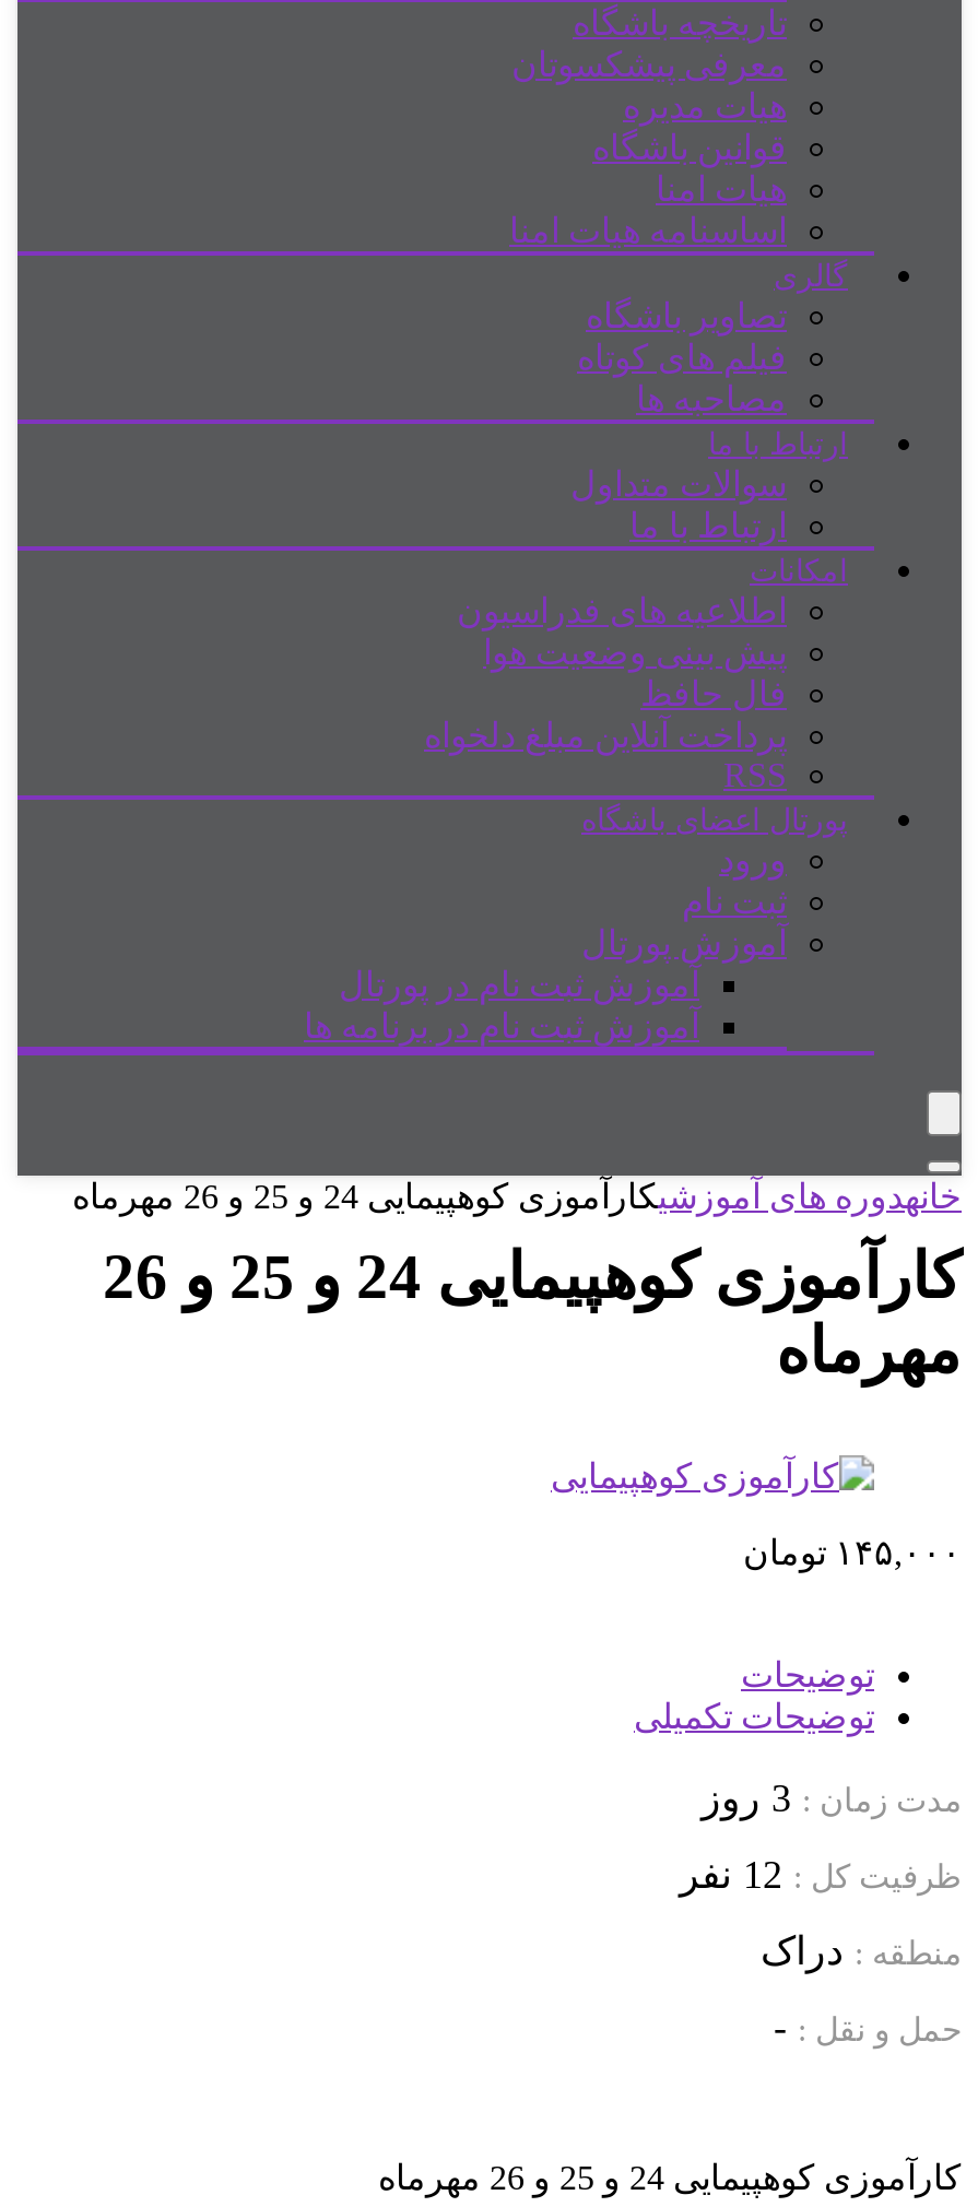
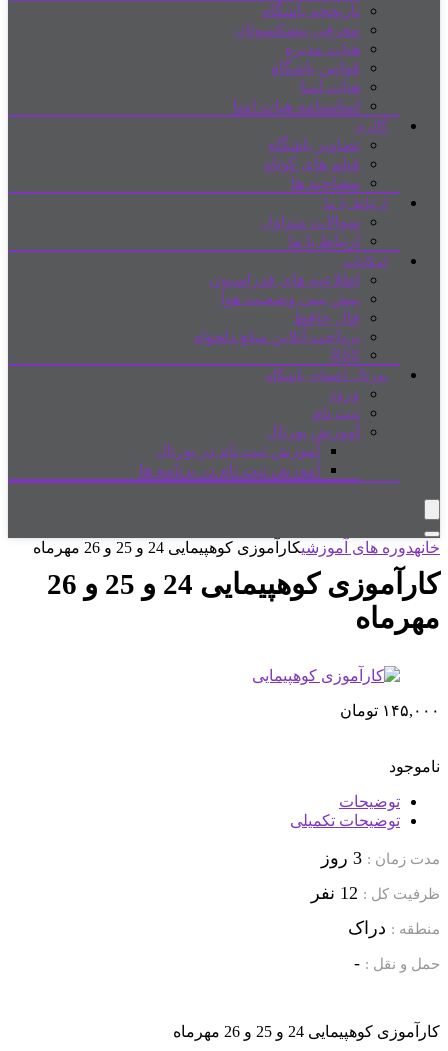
none -> [389,758,440,775] ناموجود

